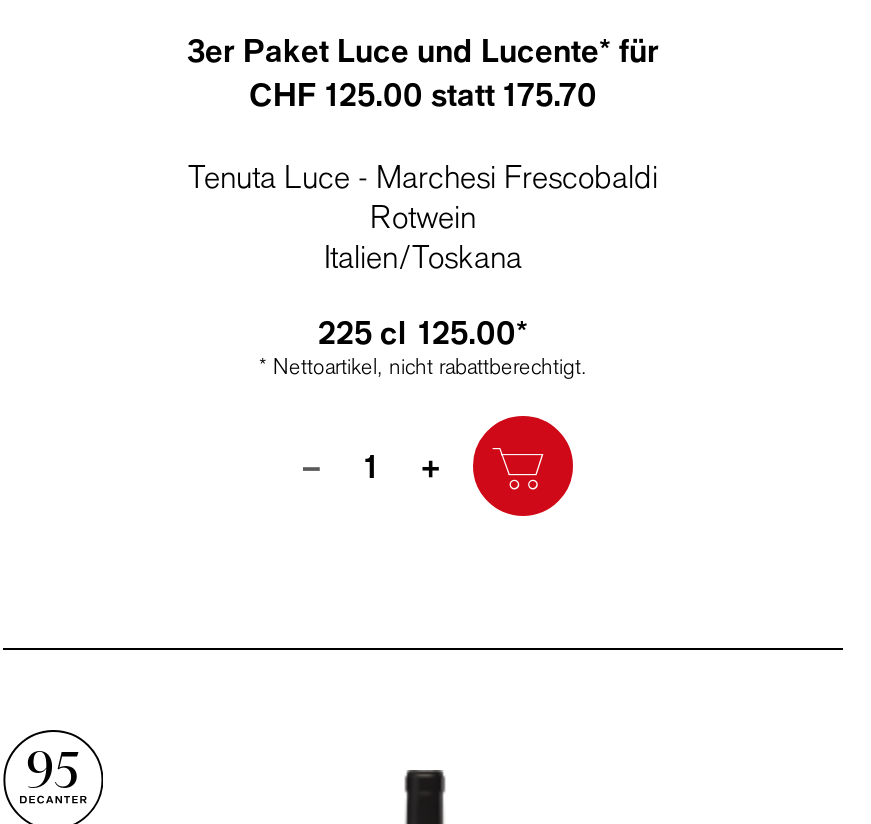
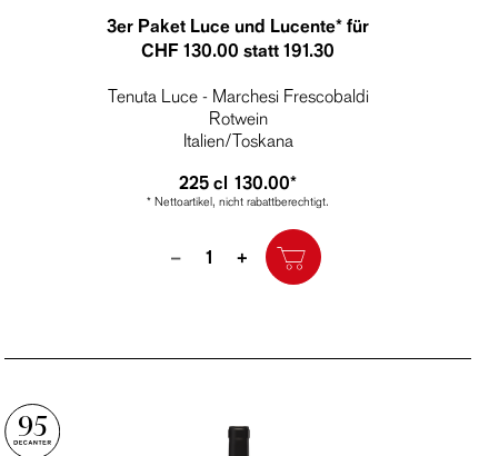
[249,74,597,114] CHF 125.00 statt 175.70 -> [141,39,335,61] CHF 130.00 statt 191.30
[318,312,528,352] 225 cl 125.00* -> [179,171,297,194] 225 cl 130.00*

